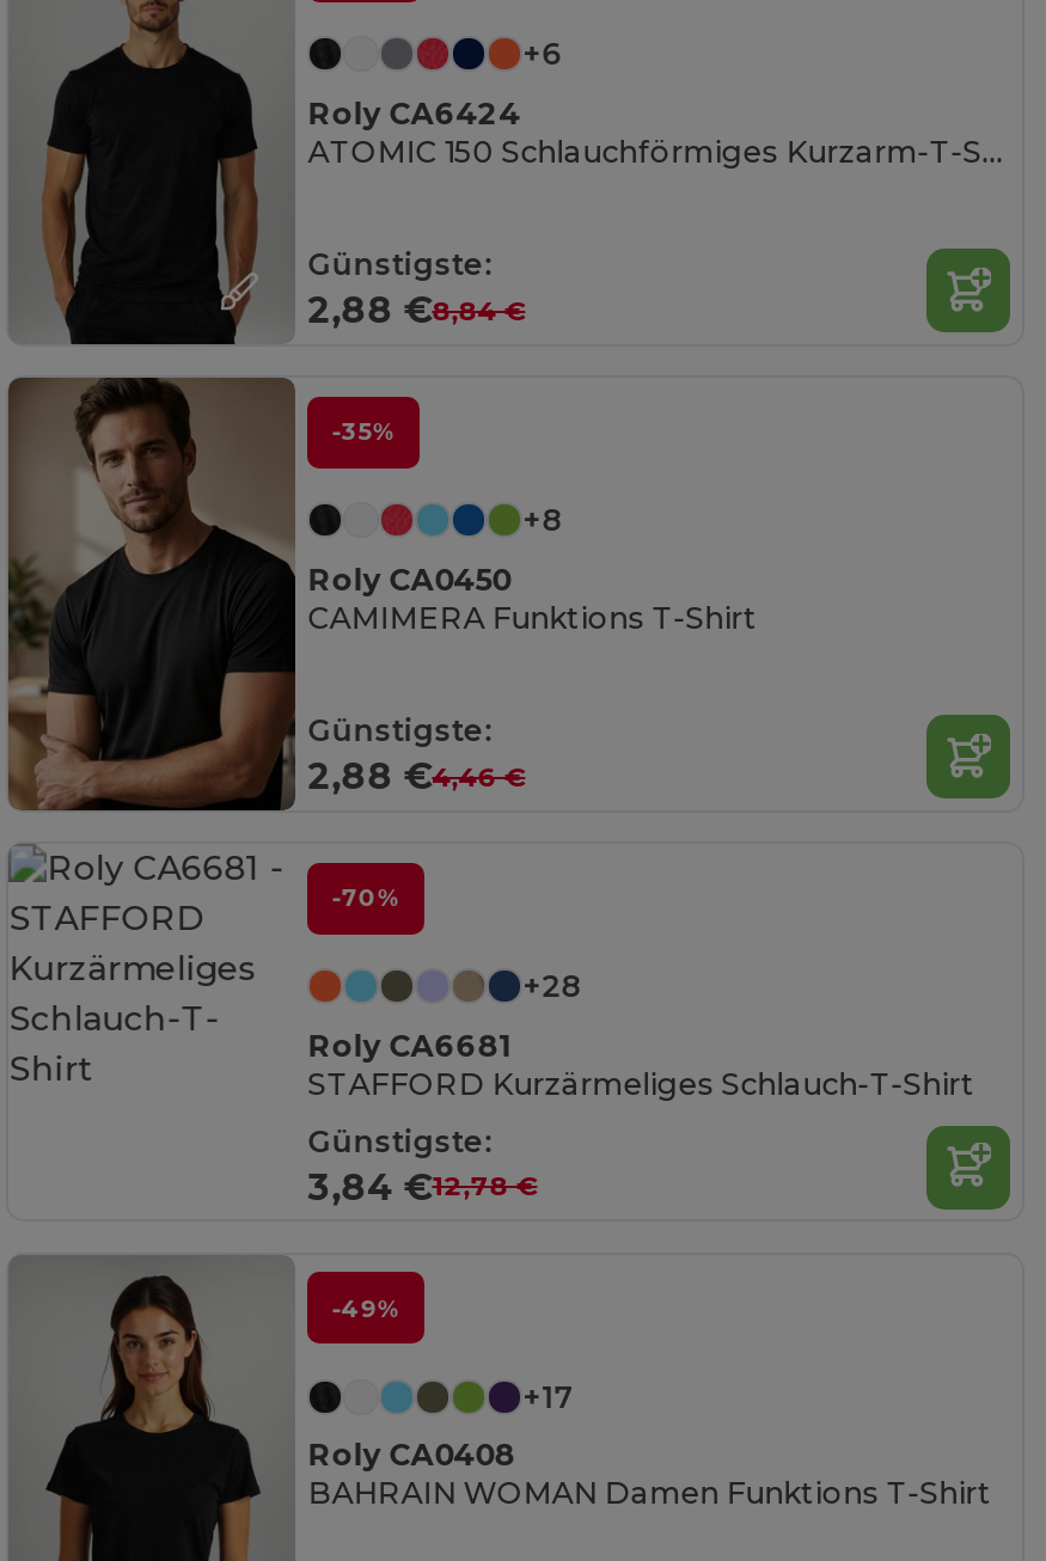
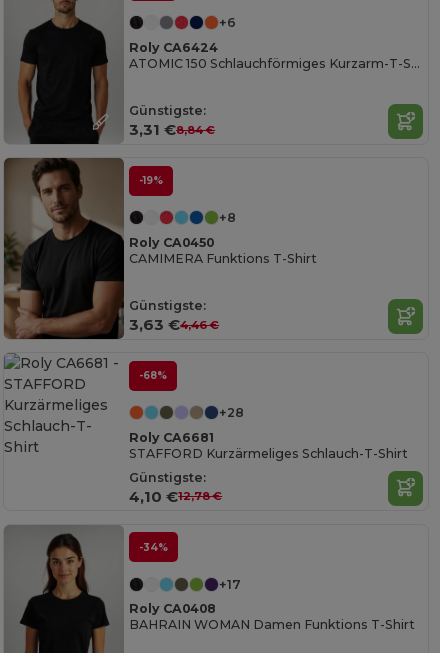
[308,288,525,333] 2,88 €8,84 € -> [129,120,215,139] 3,31 €8,84 €
[332,417,396,448] -35% -> [139,174,163,187] -19%
[308,754,525,799] 2,88 €4,46 € -> [129,315,219,334] 3,63 €4,46 €
[332,883,401,914] -70% -> [139,369,167,382] -68%
[308,1163,537,1208] 3,84 €12,78 € -> [129,486,222,505] 4,10 €12,78 €
[332,1292,401,1323] -49% -> [139,540,168,553] -34%

